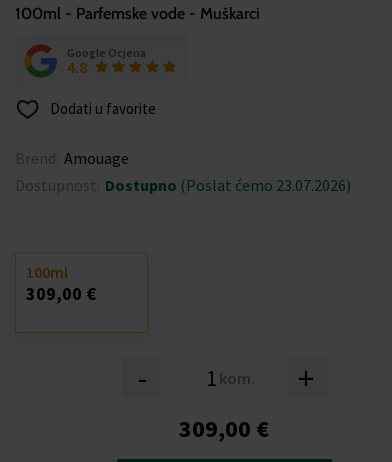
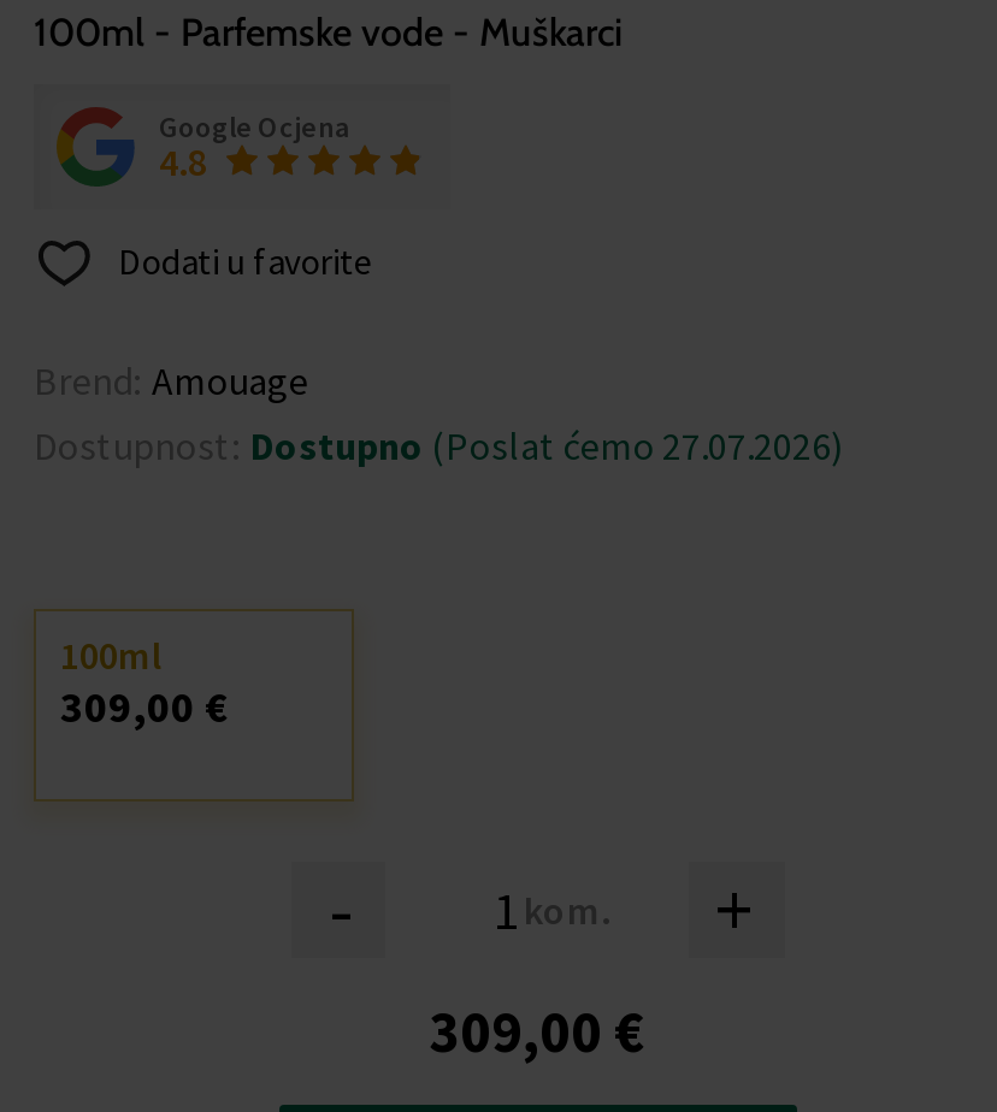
[15,175,351,195] Dostupnost: Dostupno (Poslat ćemo 23.07.2026) -> [34,421,843,470] Dostupnost: Dostupno (Poslat ćemo 27.07.2026)

